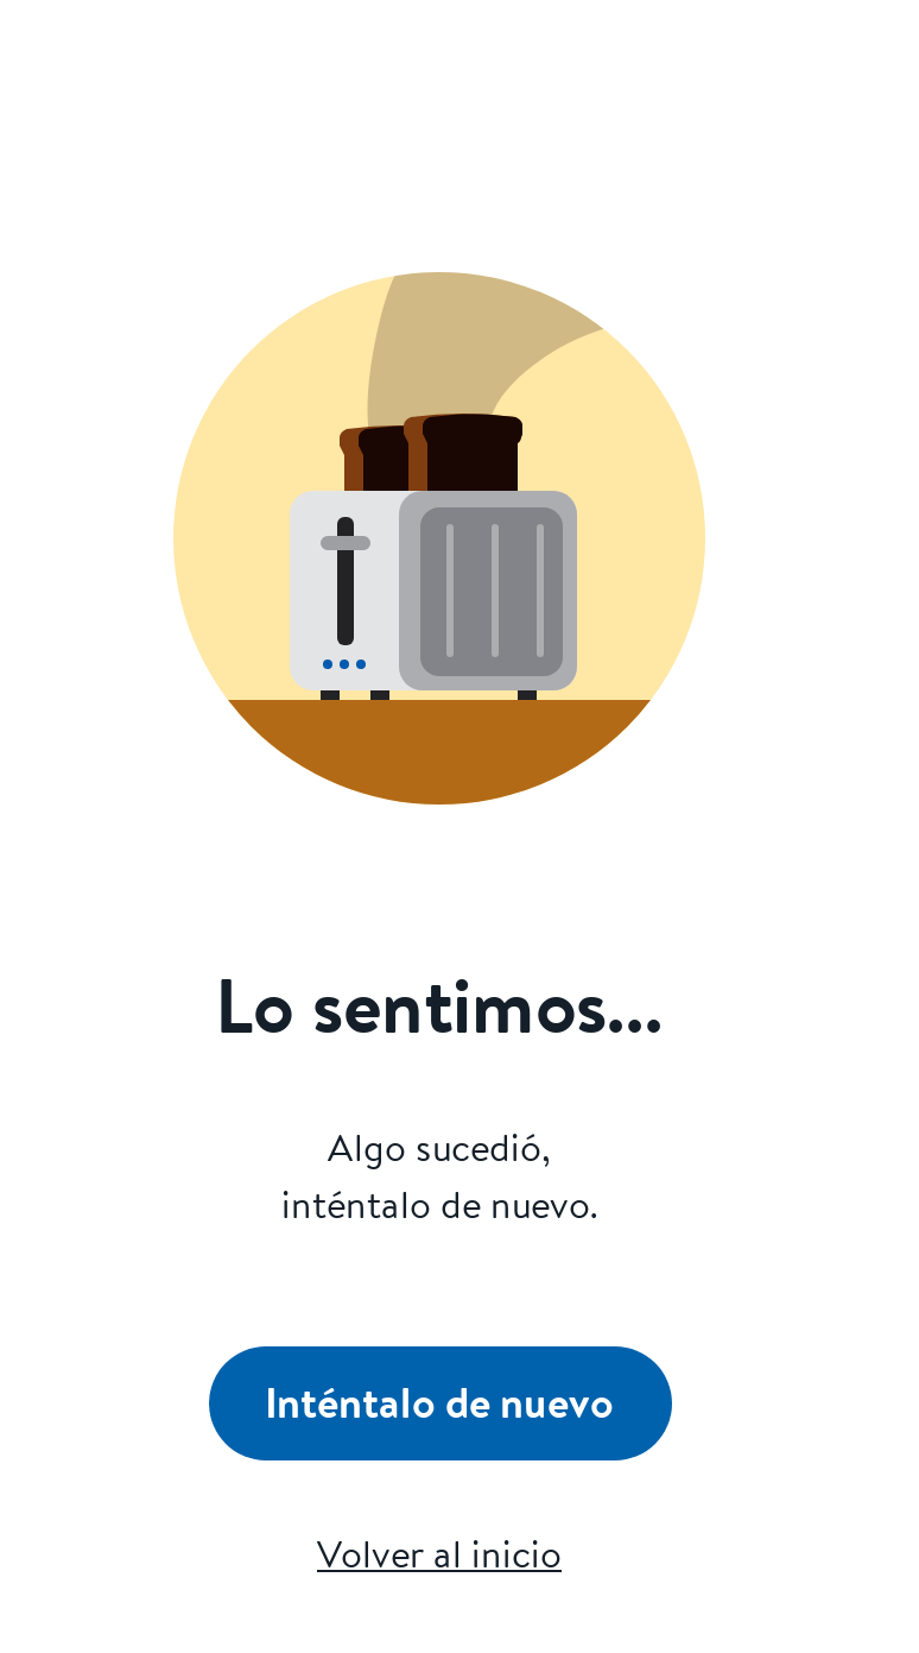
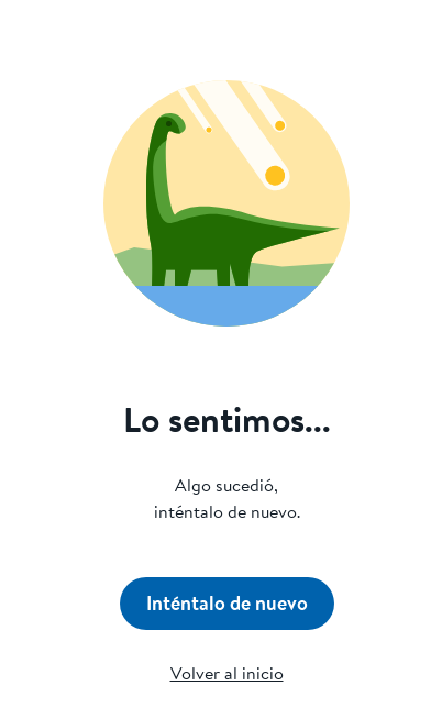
[199,272,674,807] [image] -> [114,81,339,328] [image]

